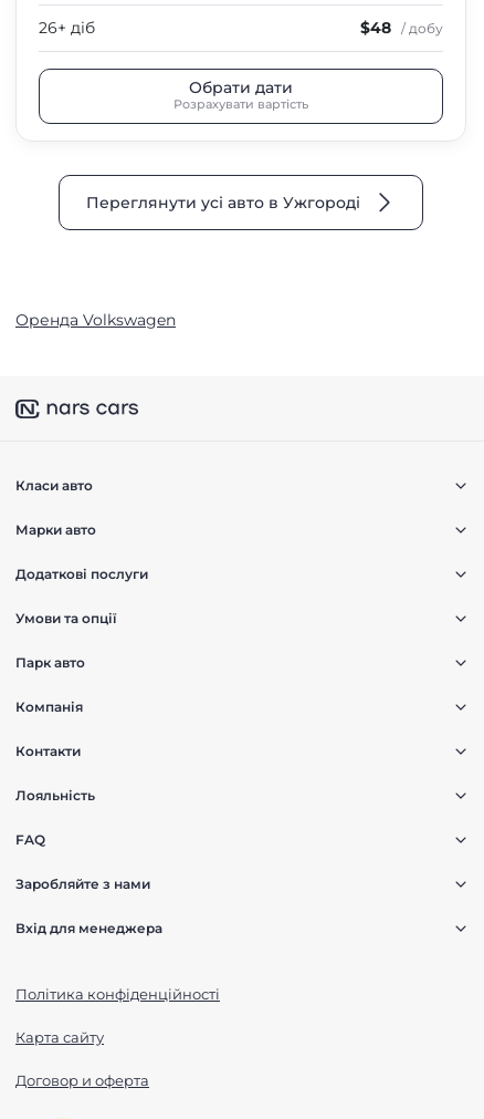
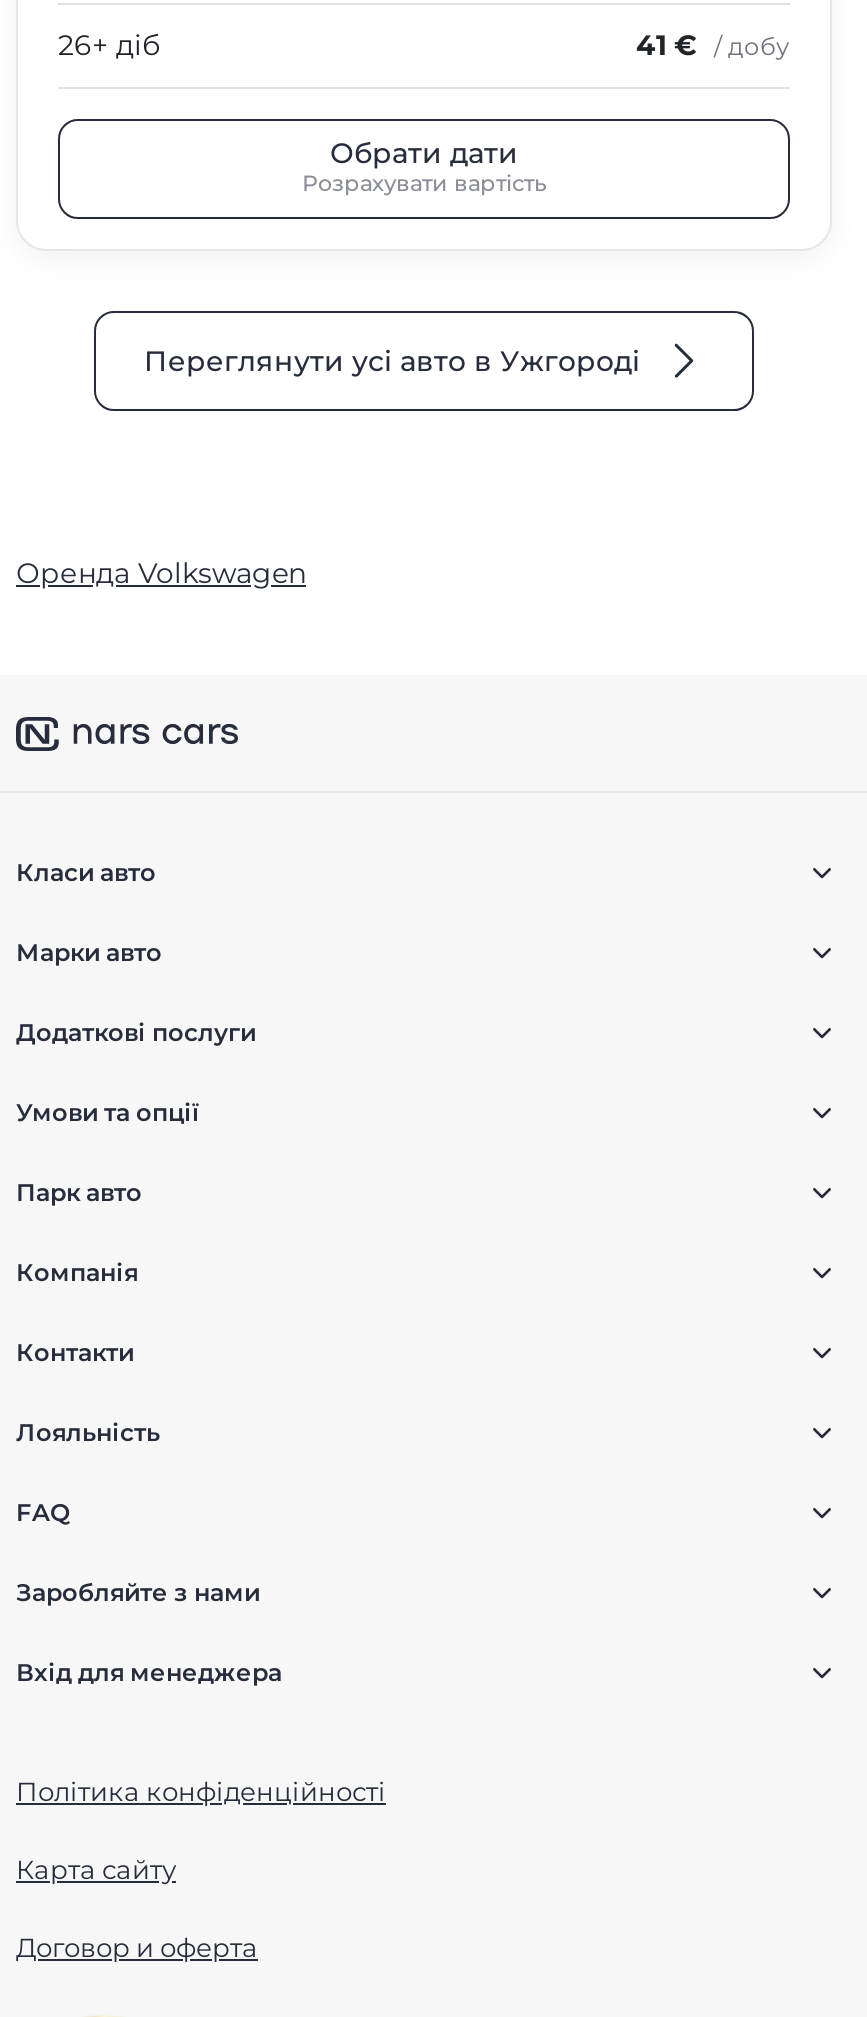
[360,18,443,38] $48 / добу -> [636,27,790,63] 41 € / добу

